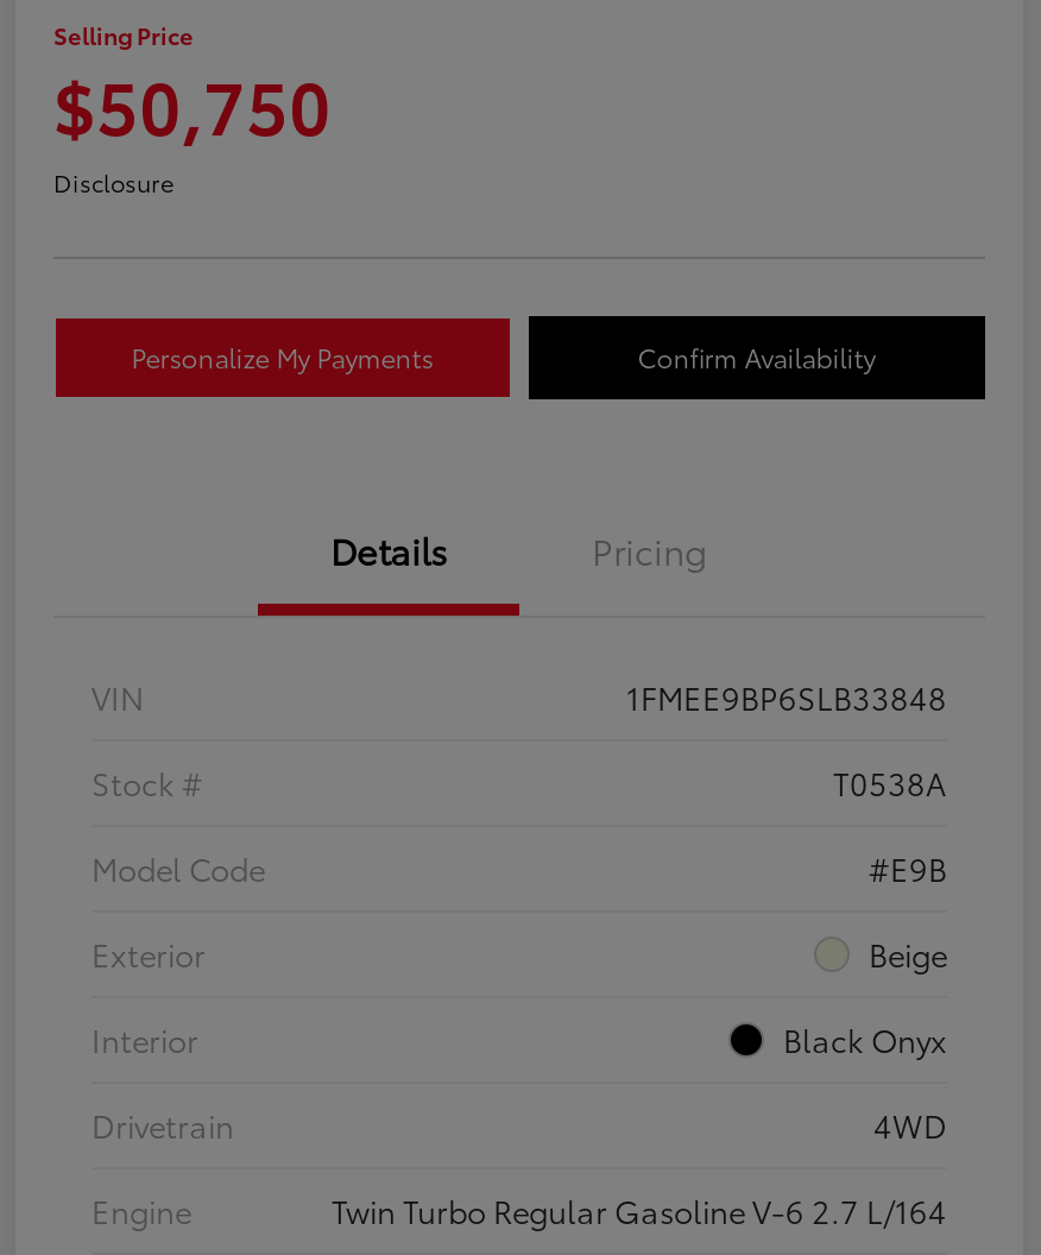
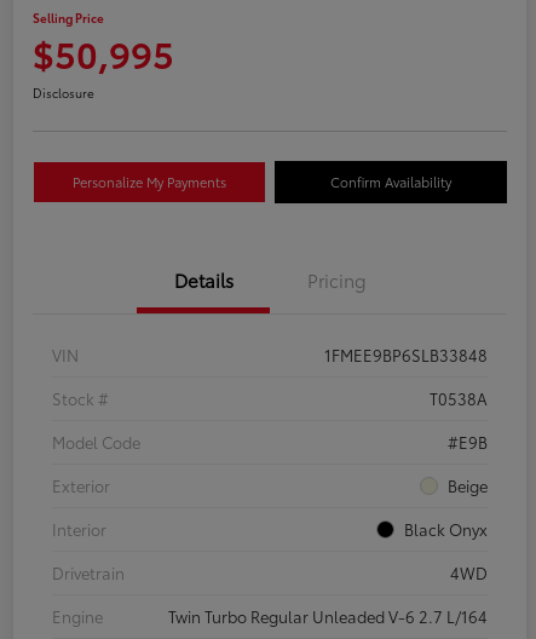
[53,52,332,154] $50,750 -> [33,26,174,78] $50,995
[332,1188,947,1231] Twin Turbo Regular Gasoline V-6 2.7 L/164 -> [168,605,488,627] Twin Turbo Regular Unleaded V-6 2.7 L/164

